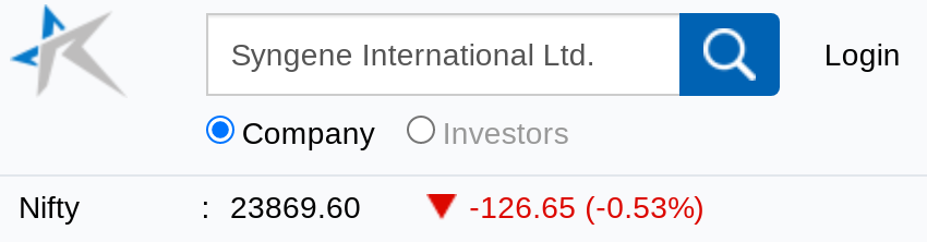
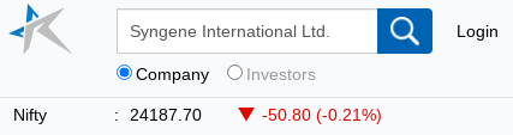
[230,190,361,225] 23869.60 -> [130,105,202,124] 24187.70
[469,190,705,225] -126.65 (-0.53%) -> [261,105,382,124] -50.80 (-0.21%)

